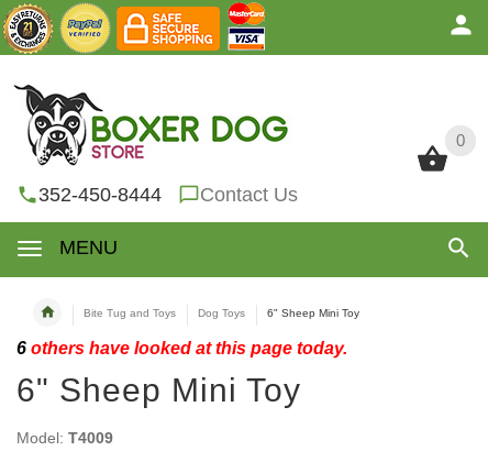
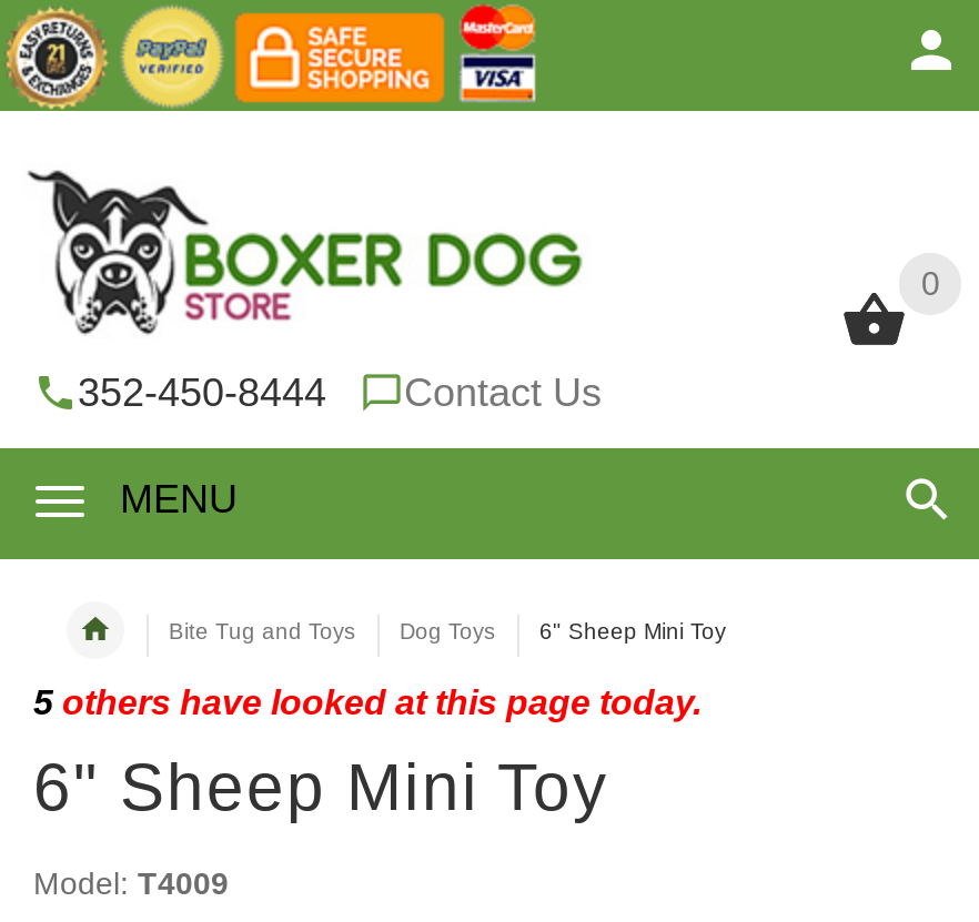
[16,339,347,358] 6 others have looked at this page today. -> [33,683,702,721] 5 others have looked at this page today.

